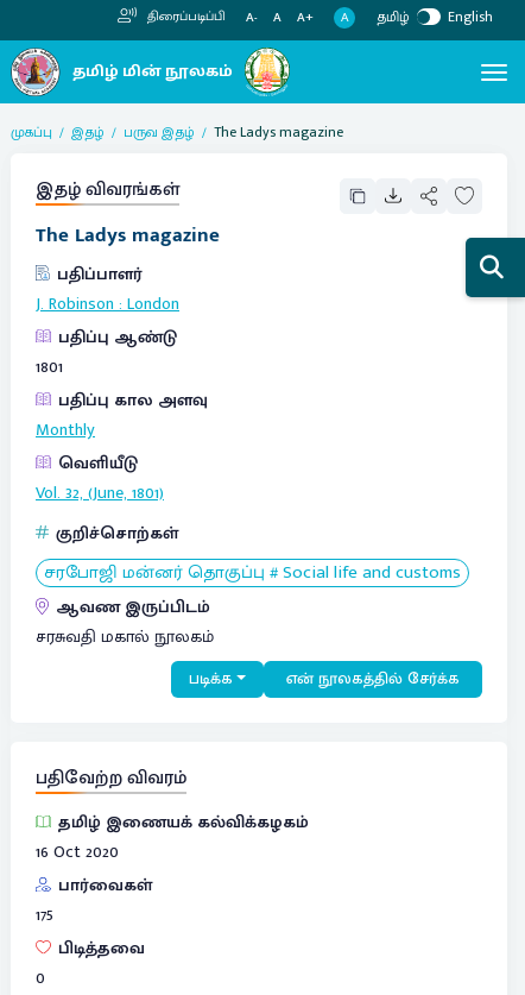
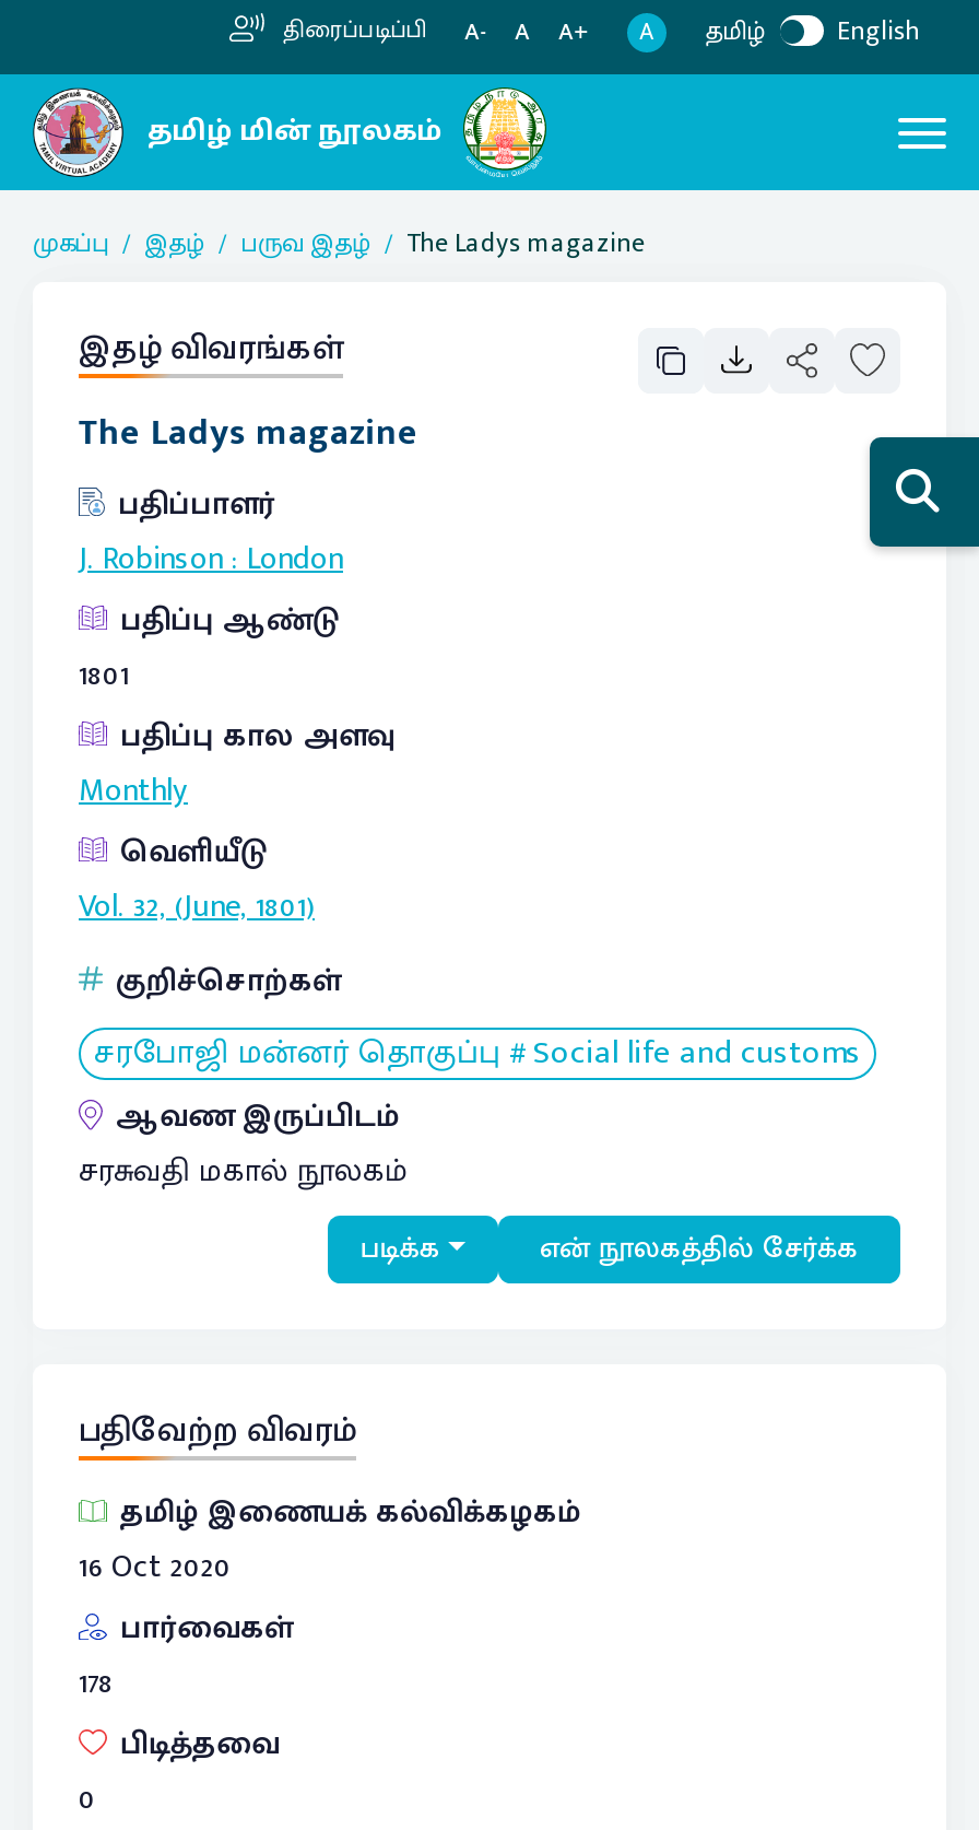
[36,901,53,929] 175 -> [79,1657,114,1710] 178

